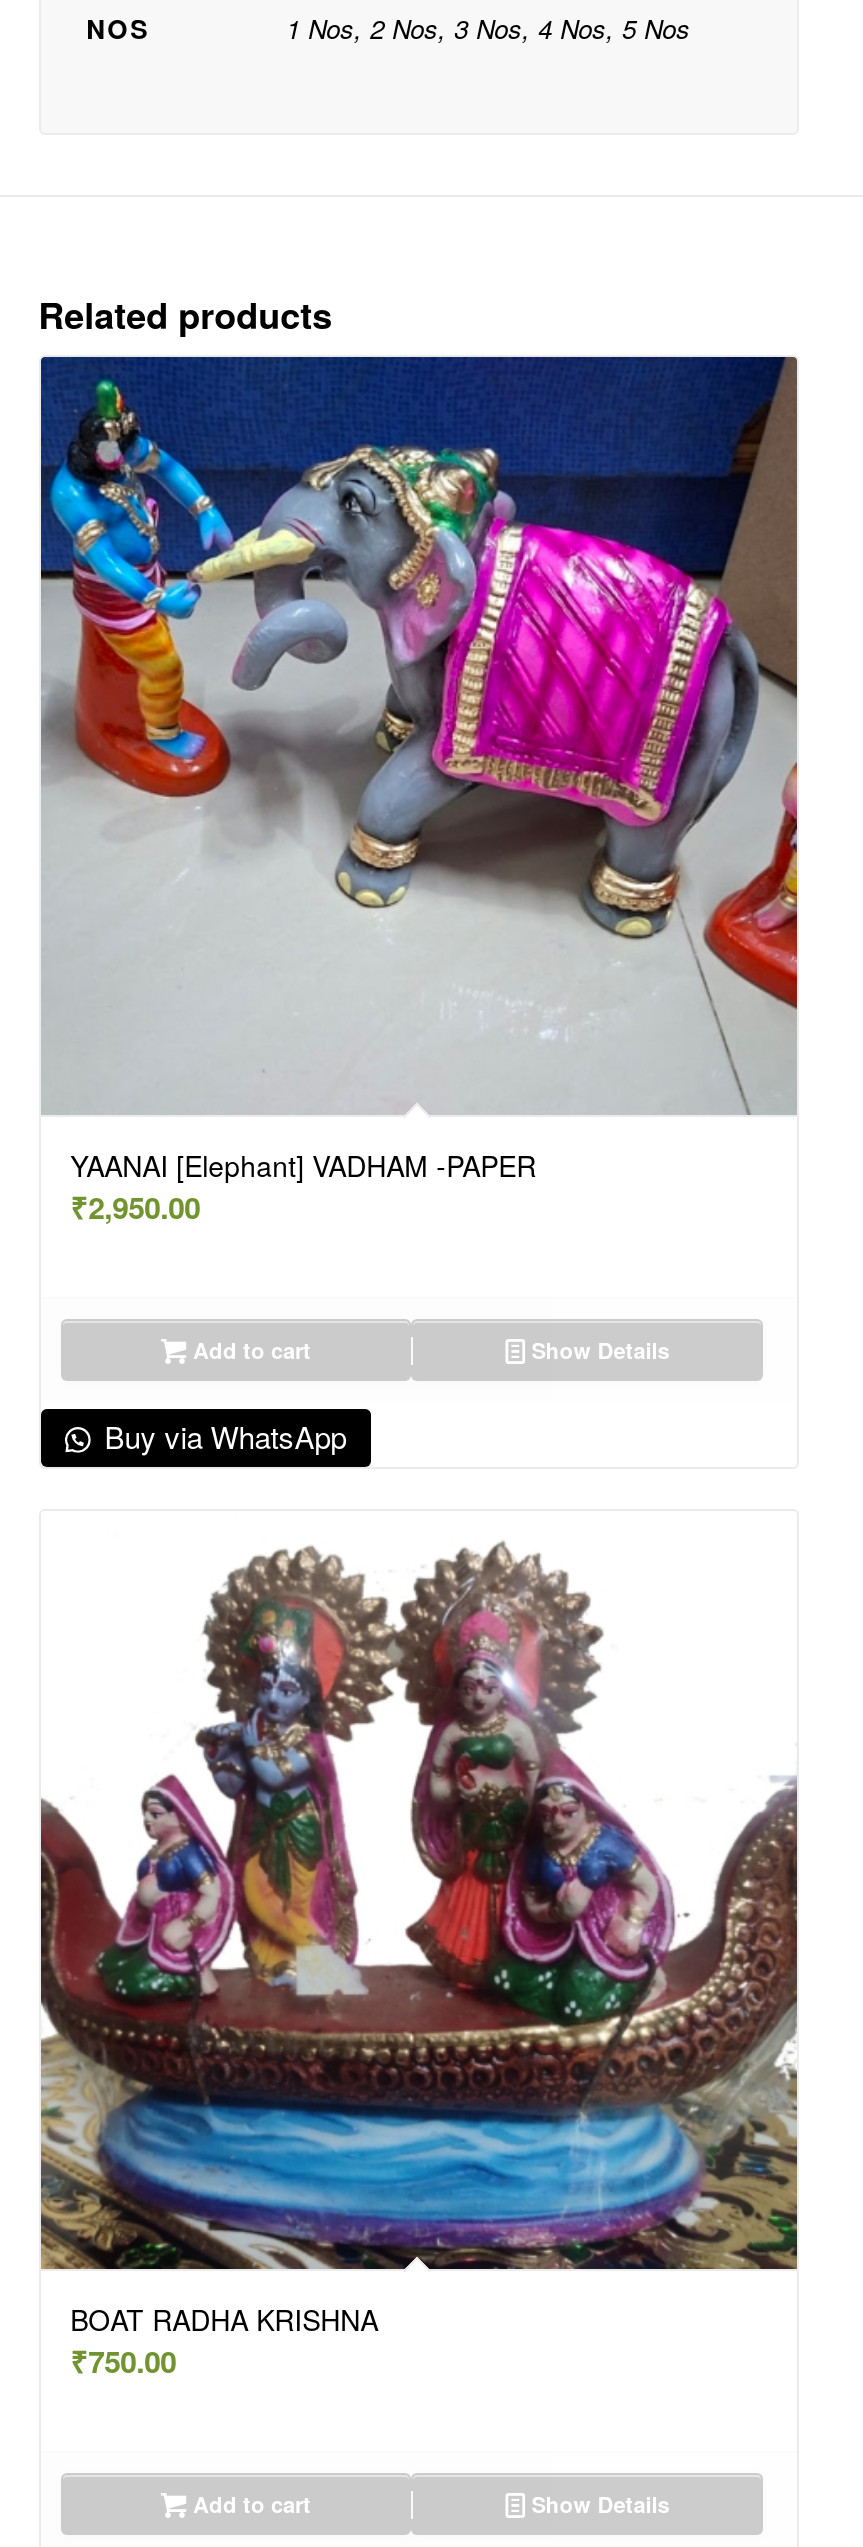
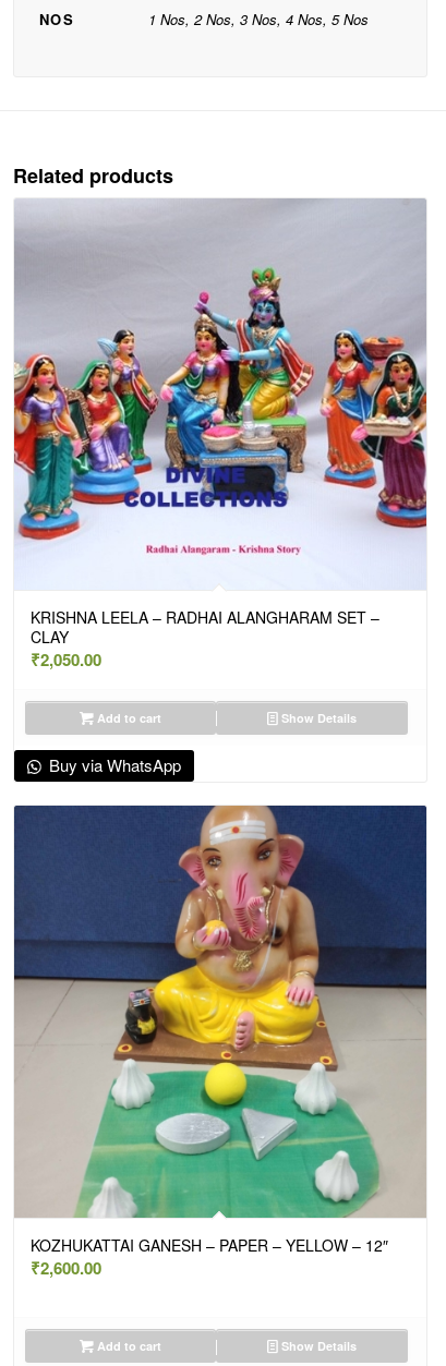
[39,355,799,1229] [image] | YAANAI [Elephant] VADHAM -PAPER | ₹2,950.00 -> [13,198,427,671] [image] | KRISHNA LEELA – RADHAI ALANGHARAM SET – | CLAY | ₹2,050.00
[41,1511,797,2382] [image] | BOAT RADHA KRISHNA | ₹750.00 -> [13,805,427,1280] [image] | KOZHUKATTAI GANESH – PAPER – YELLOW – 12″ | ₹2,600.00

